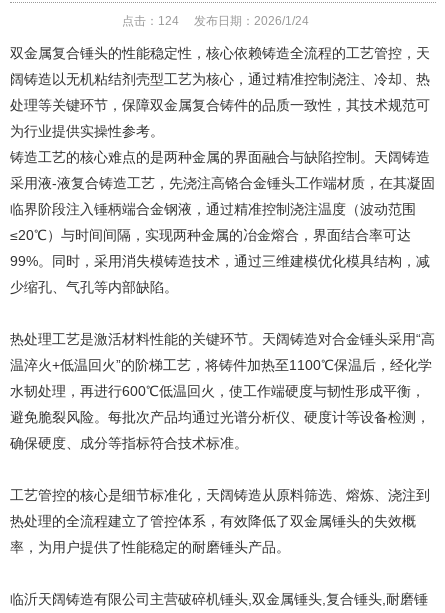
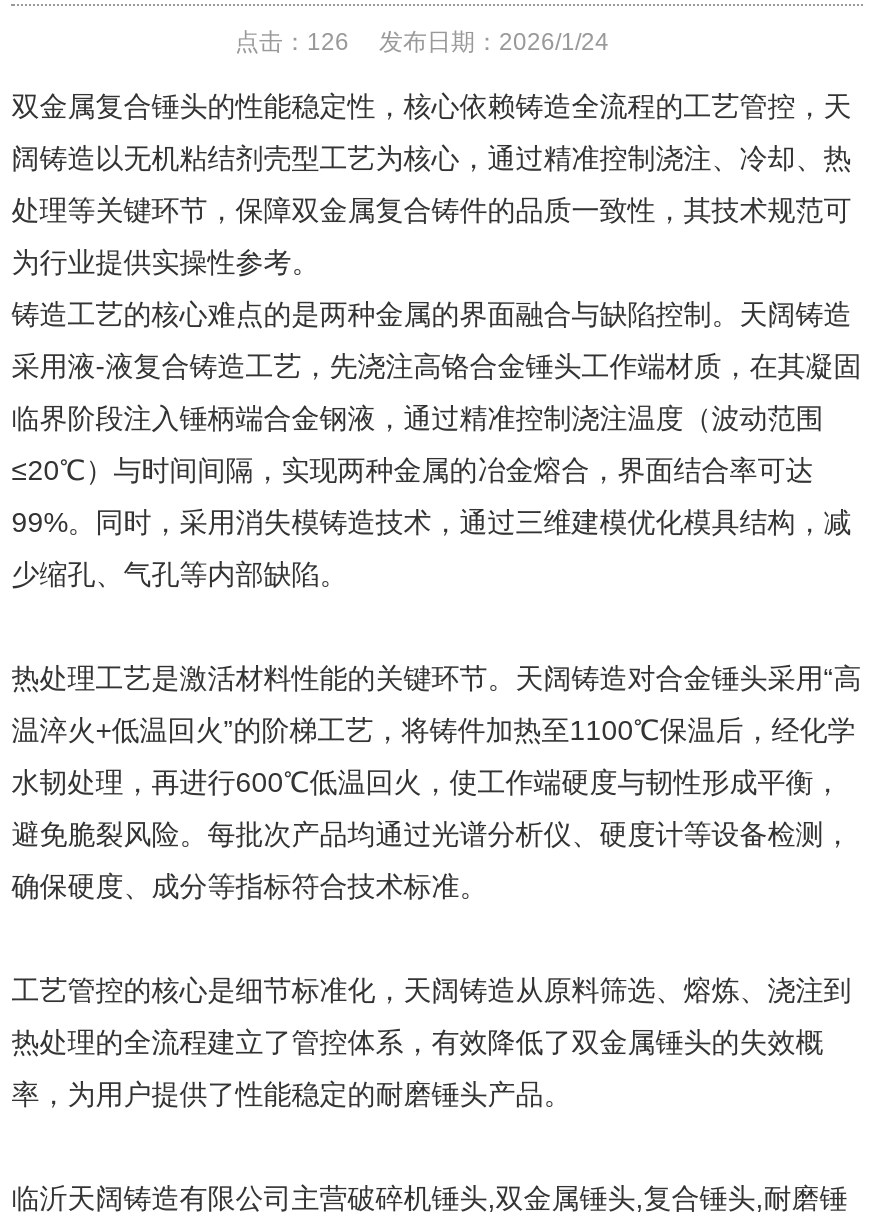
[122,14,309,28] 点击：124 发布日期：2026/1/24 -> [235,28,609,56] 点击：126 发布日期：2026/1/24

